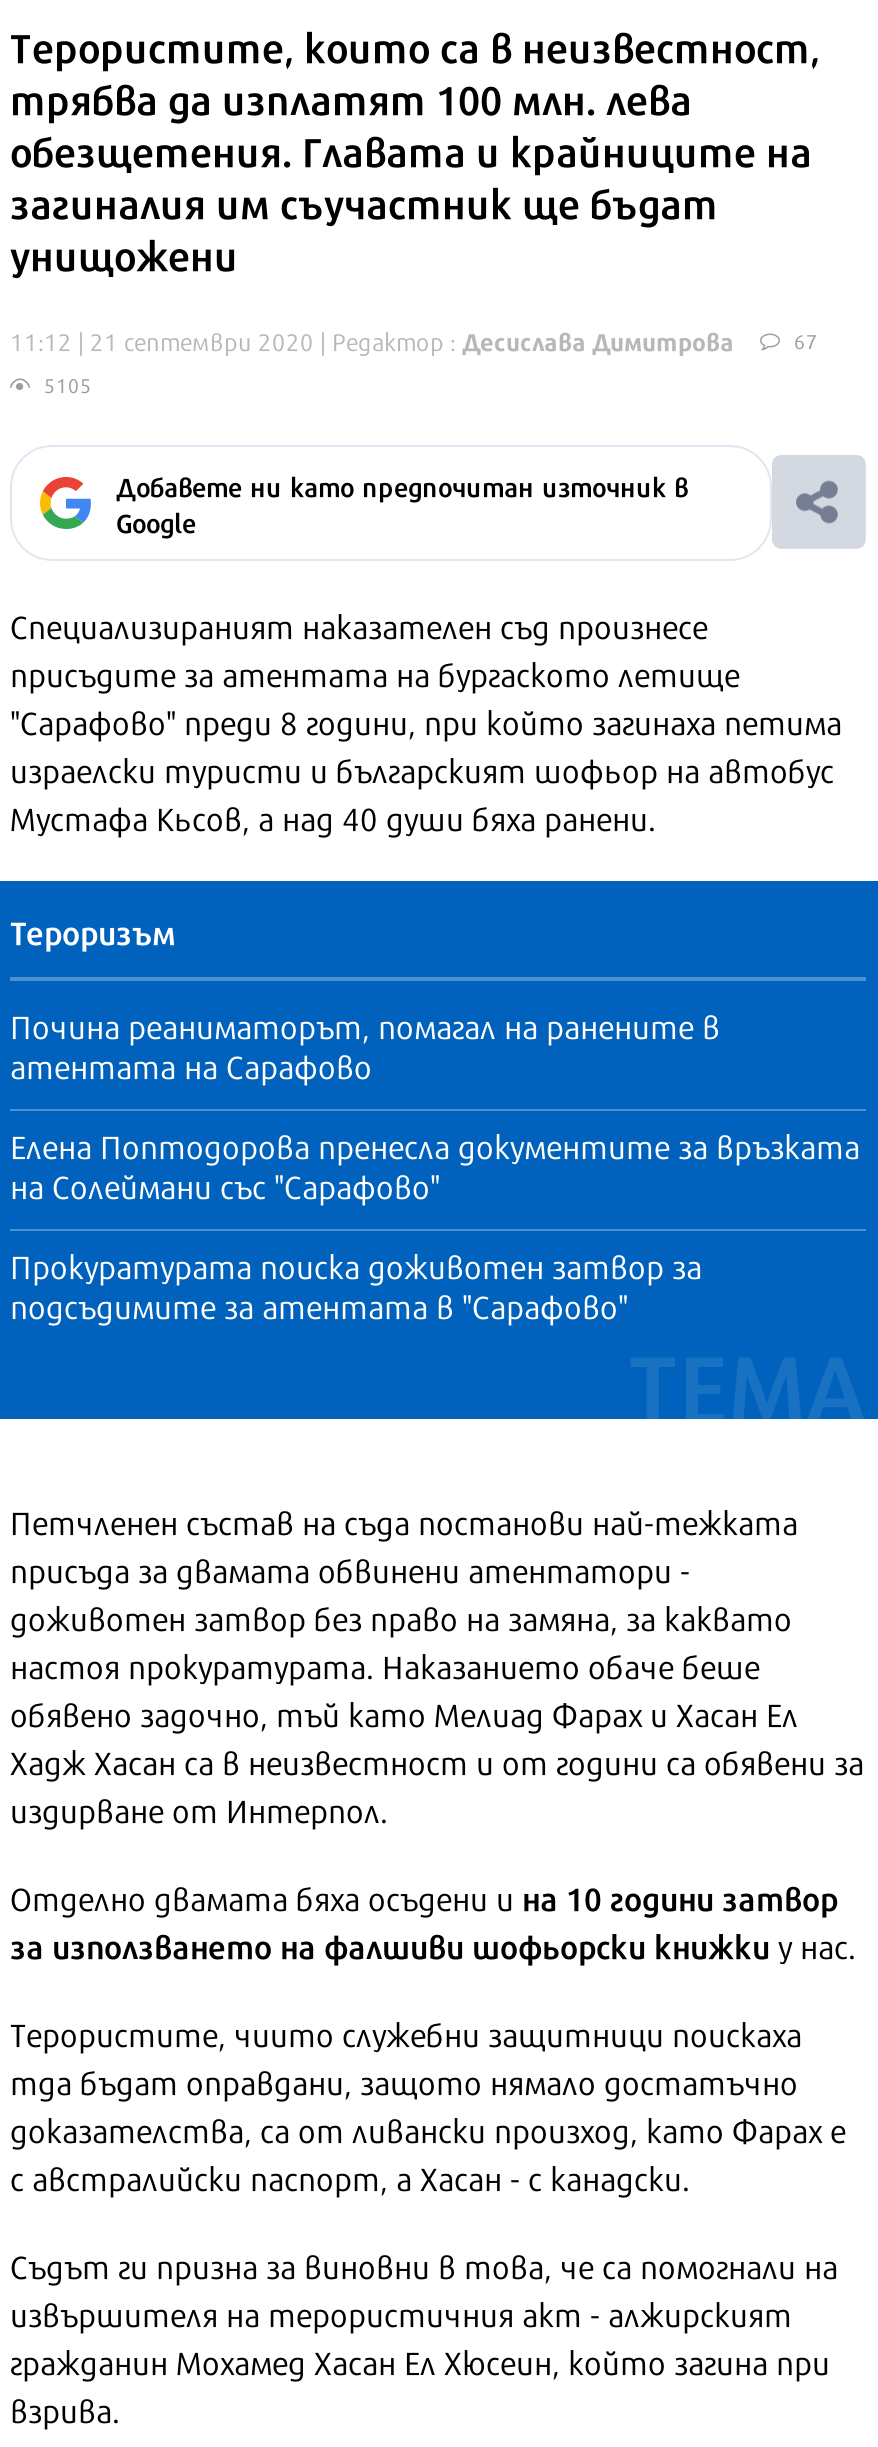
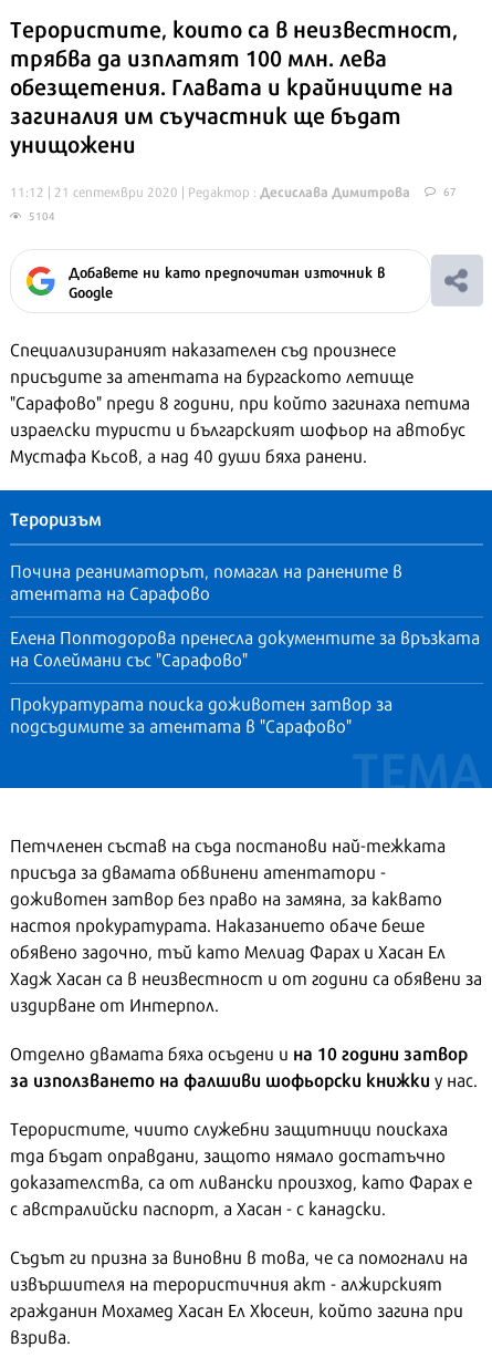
[44,368,92,398] 5105 -> [29,206,55,223] 5104

